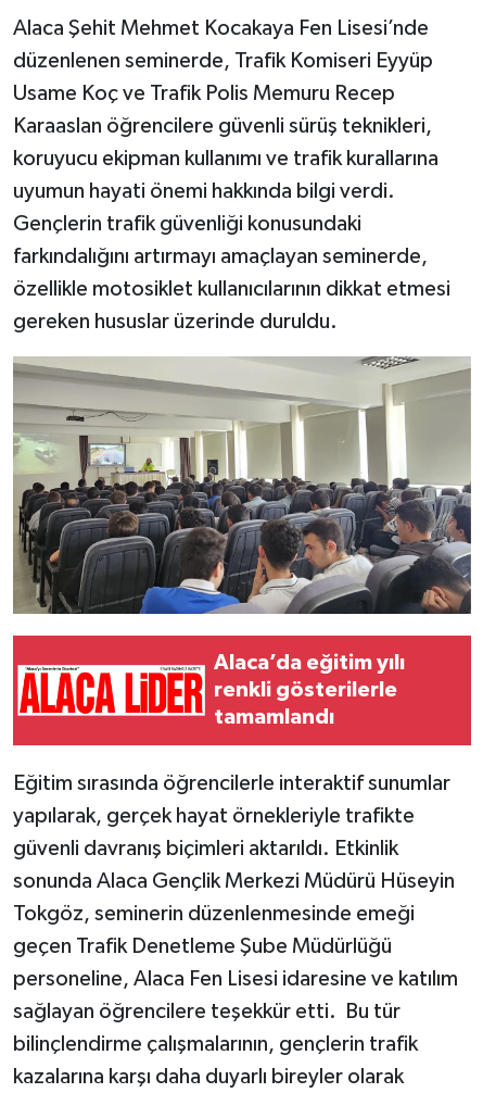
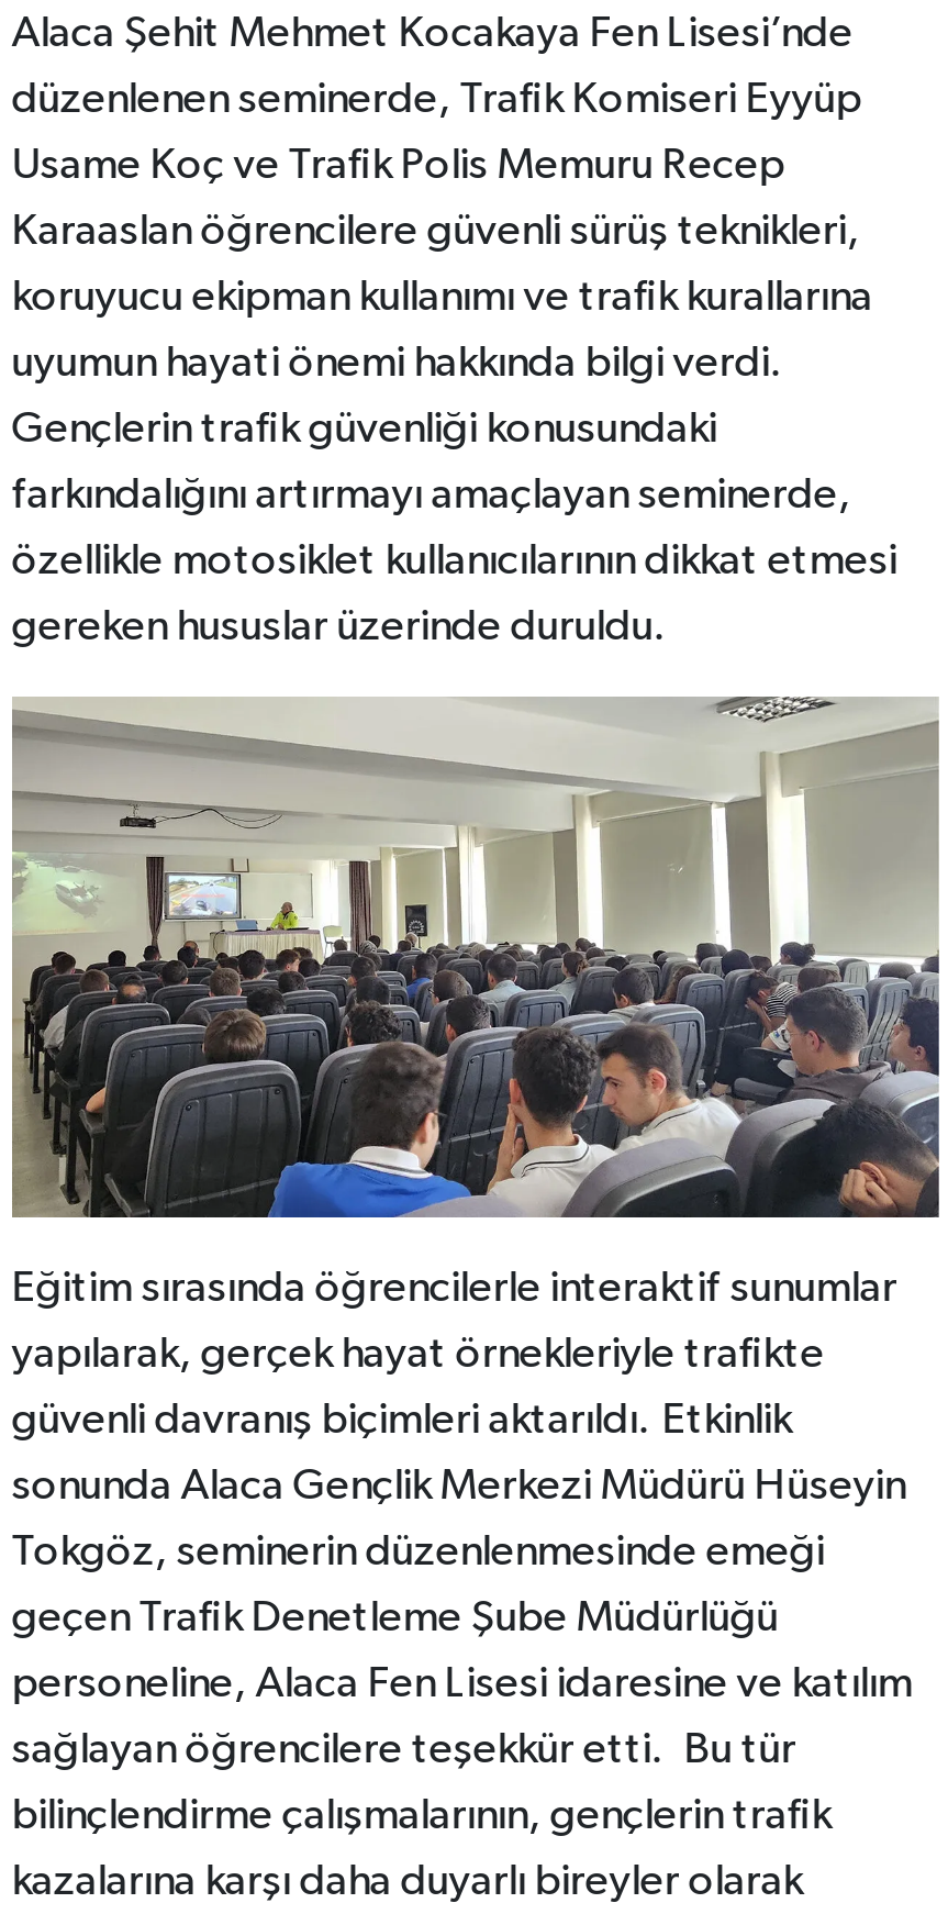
[12,635,472,746] [image] | Alaca’da eğitim yılı | renkli gösterilerle | tamamlandı -> none

